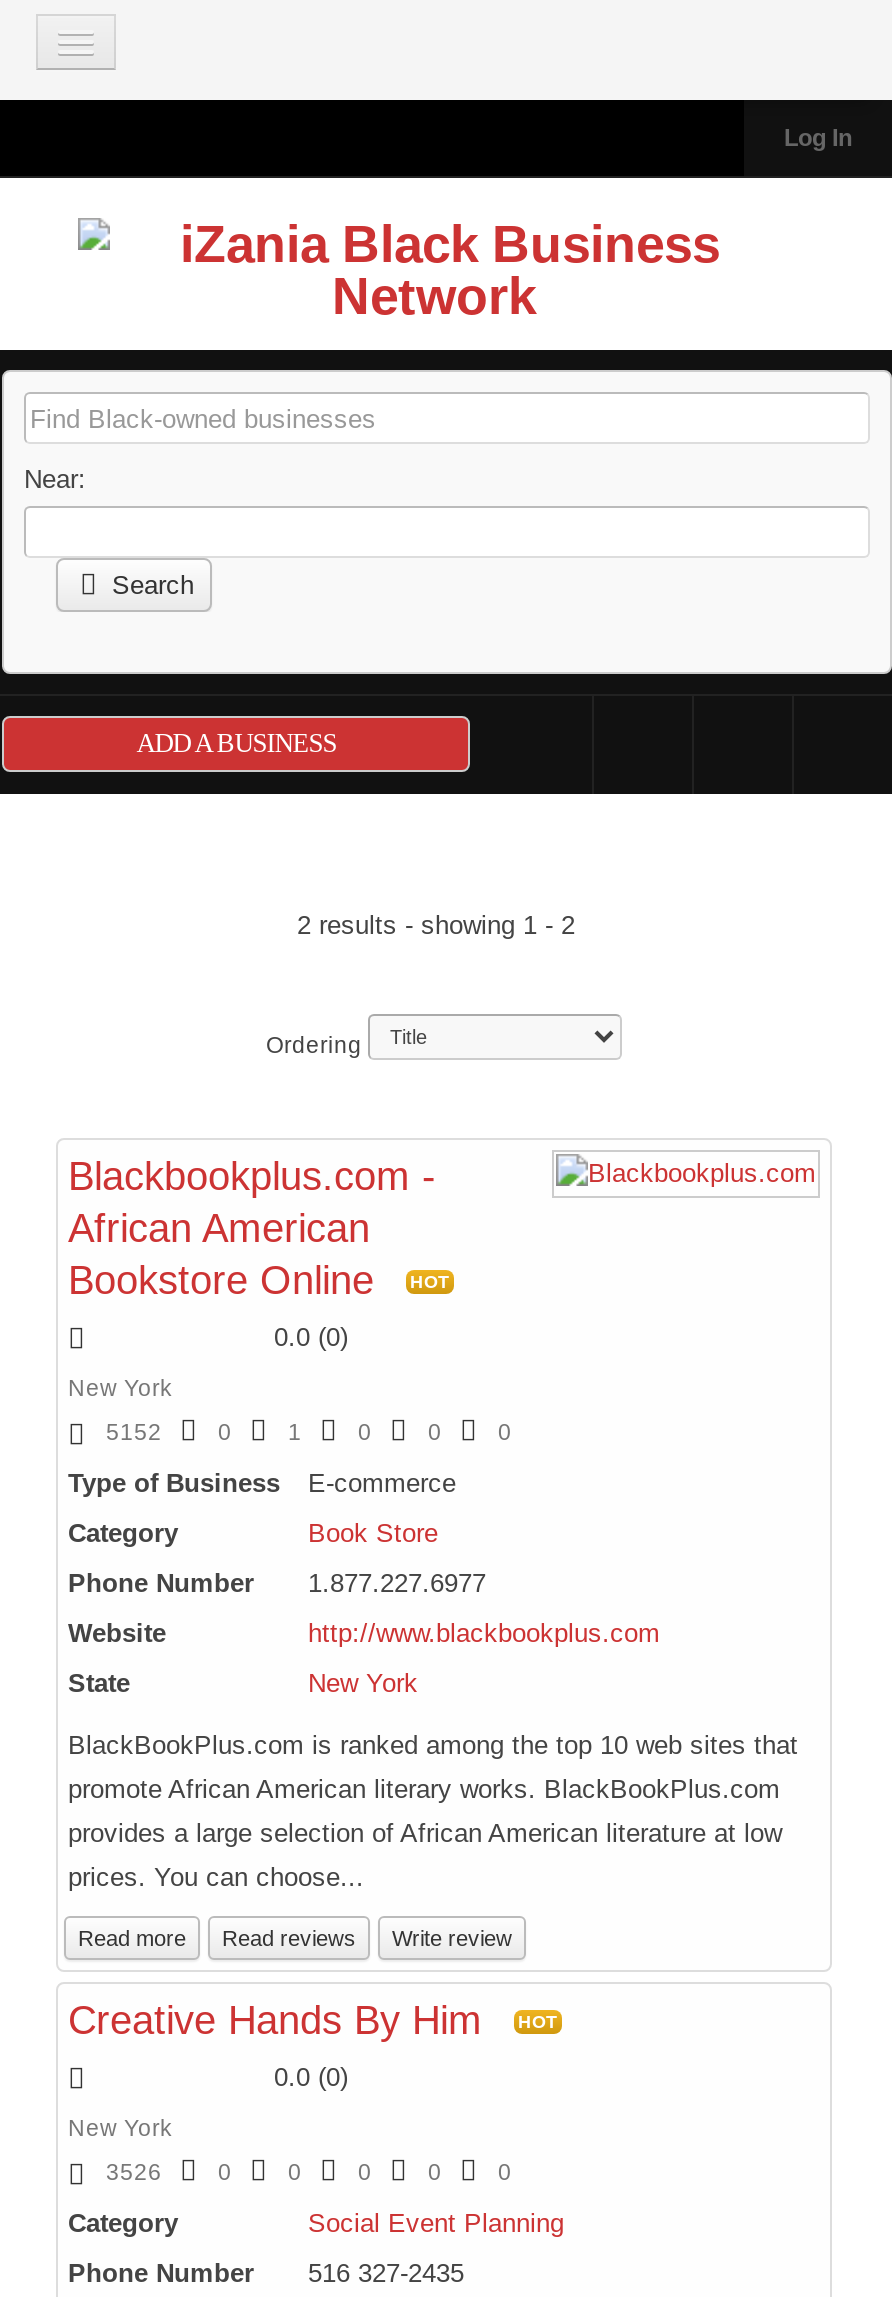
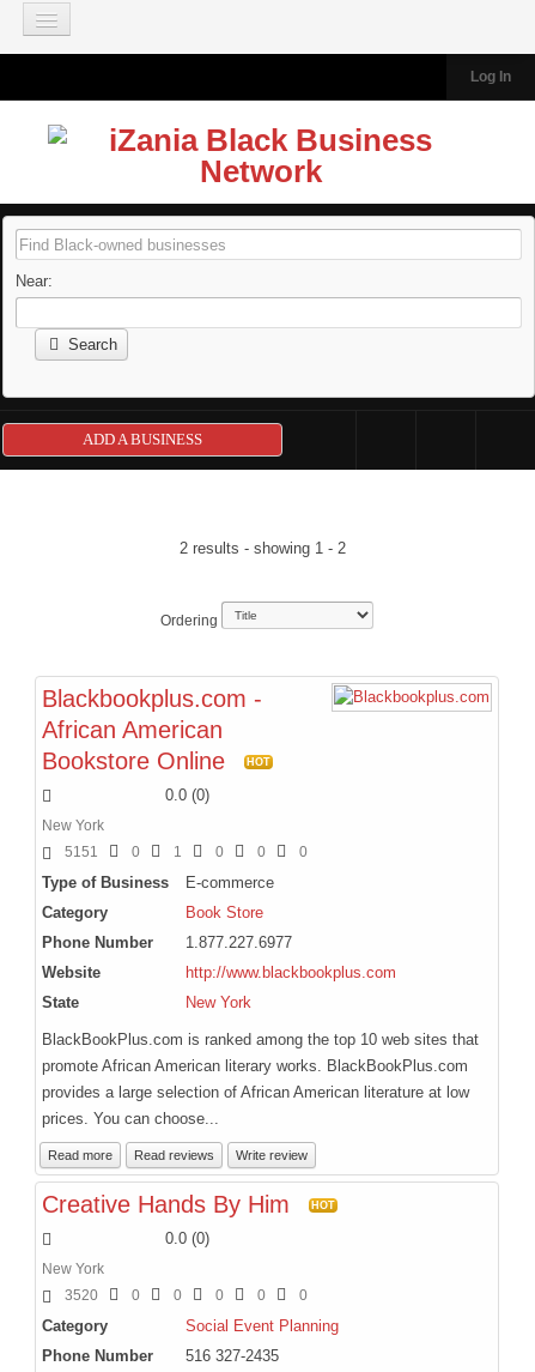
[106,1418,162,1444] 5152 -> [65,843,98,859] 5151
[106,2158,162,2184] 3526 -> [65,1287,98,1302] 3520

